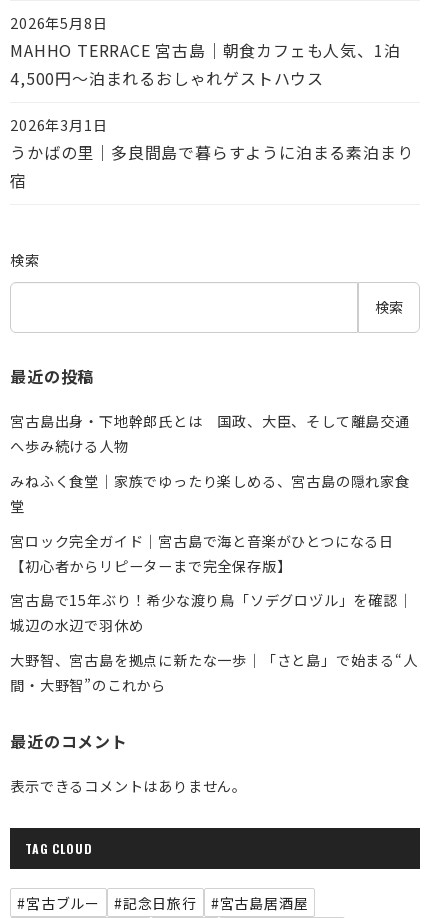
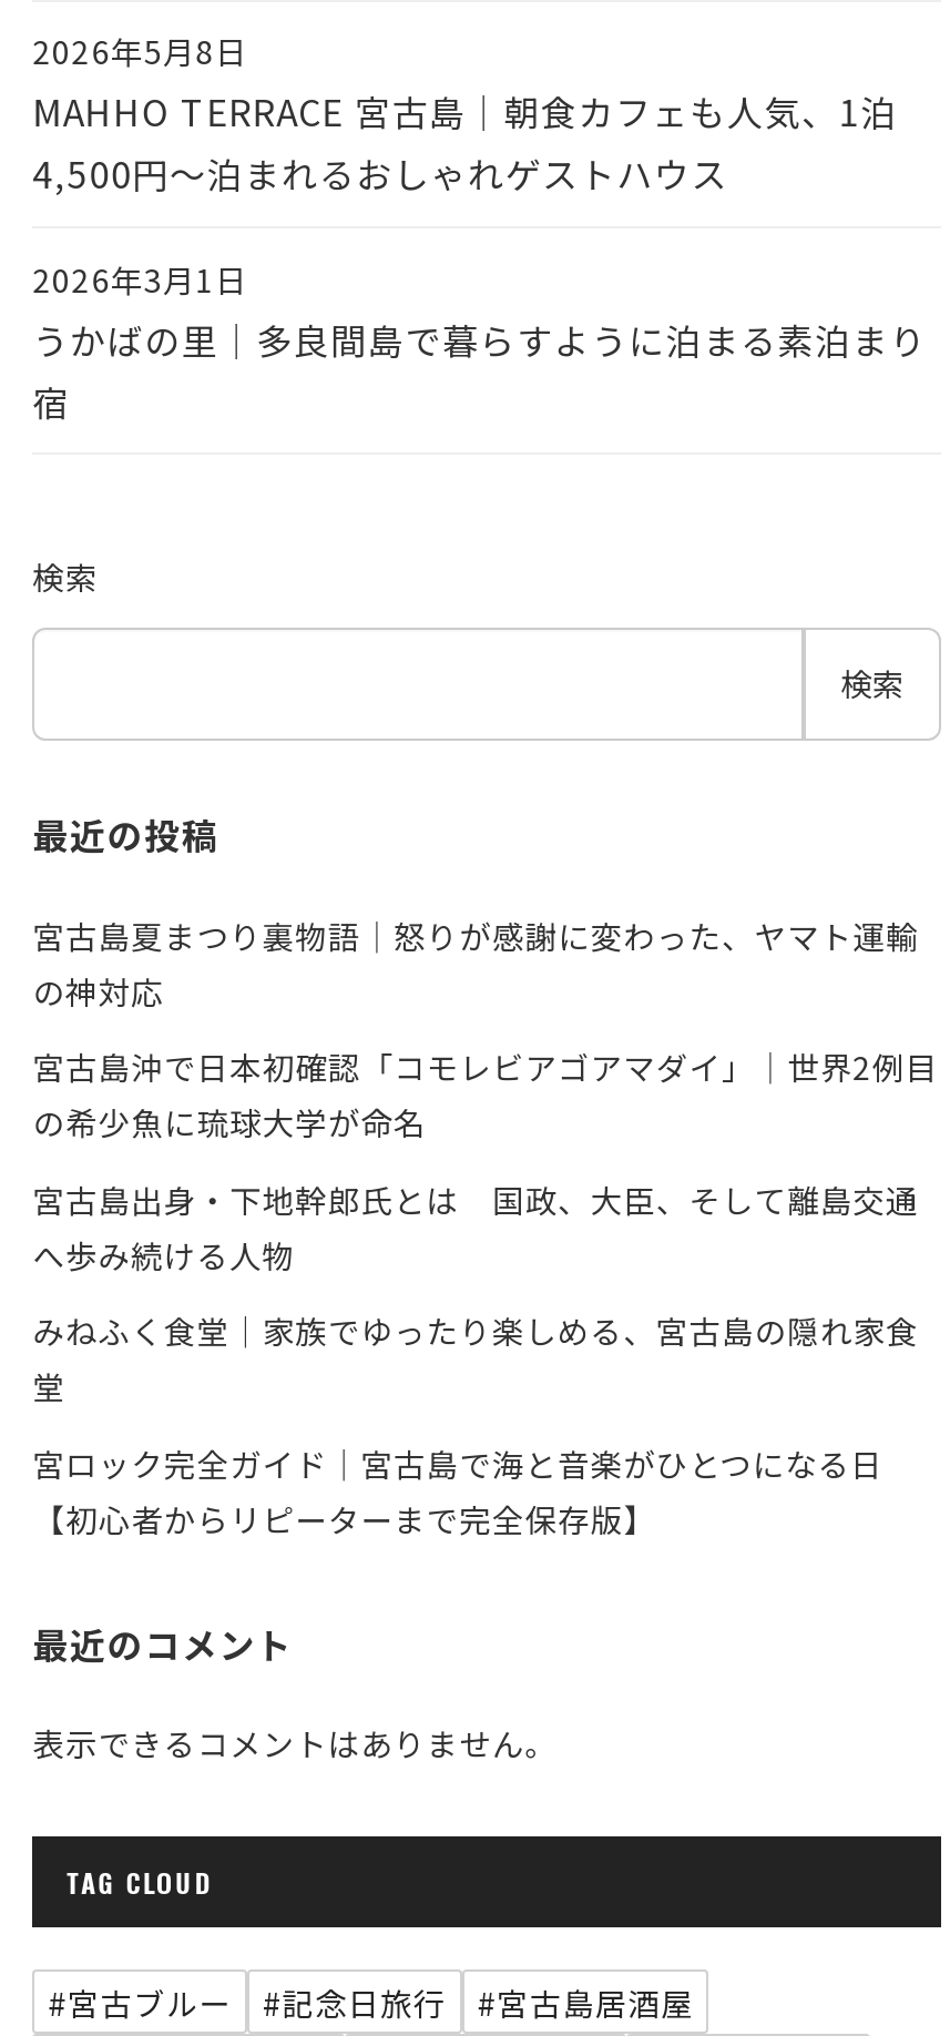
none -> [33,912,938,1144] 宮古島夏まつり裏物語｜怒りが感謝に変わった、ヤマト運輸 | の神対応 | 宮古島沖で日本初確認「コモレビアゴアマダイ」｜世界2例目 | の希少魚に琉球大学が命名
moved [10,411,410,576] -> [33,1177,919,1541]: 宮古島出身・下地幹郎氏とは 国政、大臣、そして離島交通 | へ歩み続ける人物 | みねふく食堂｜家族でゆったり楽しめる、宮古島の隠れ家食 | 堂 | 宮ロック完全ガイド｜宮古島で海と音楽がひとつになる日 | 【初心者からリピーターまで完全保存版】
[10,590,418,695] 宮古島で15年ぶり！希少な渡り鳥「ソデグロヅル」を確認｜ | 城辺の水辺で羽休め | 大野智、宮古島を拠点に新たな一歩｜「さと島」で始まる“人 | 間・大野智”のこれから -> none

